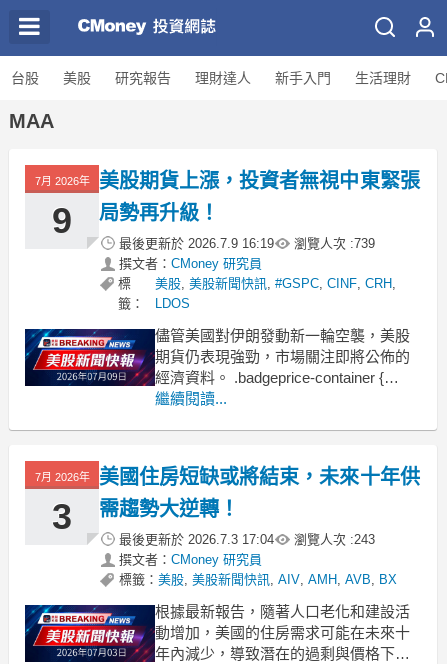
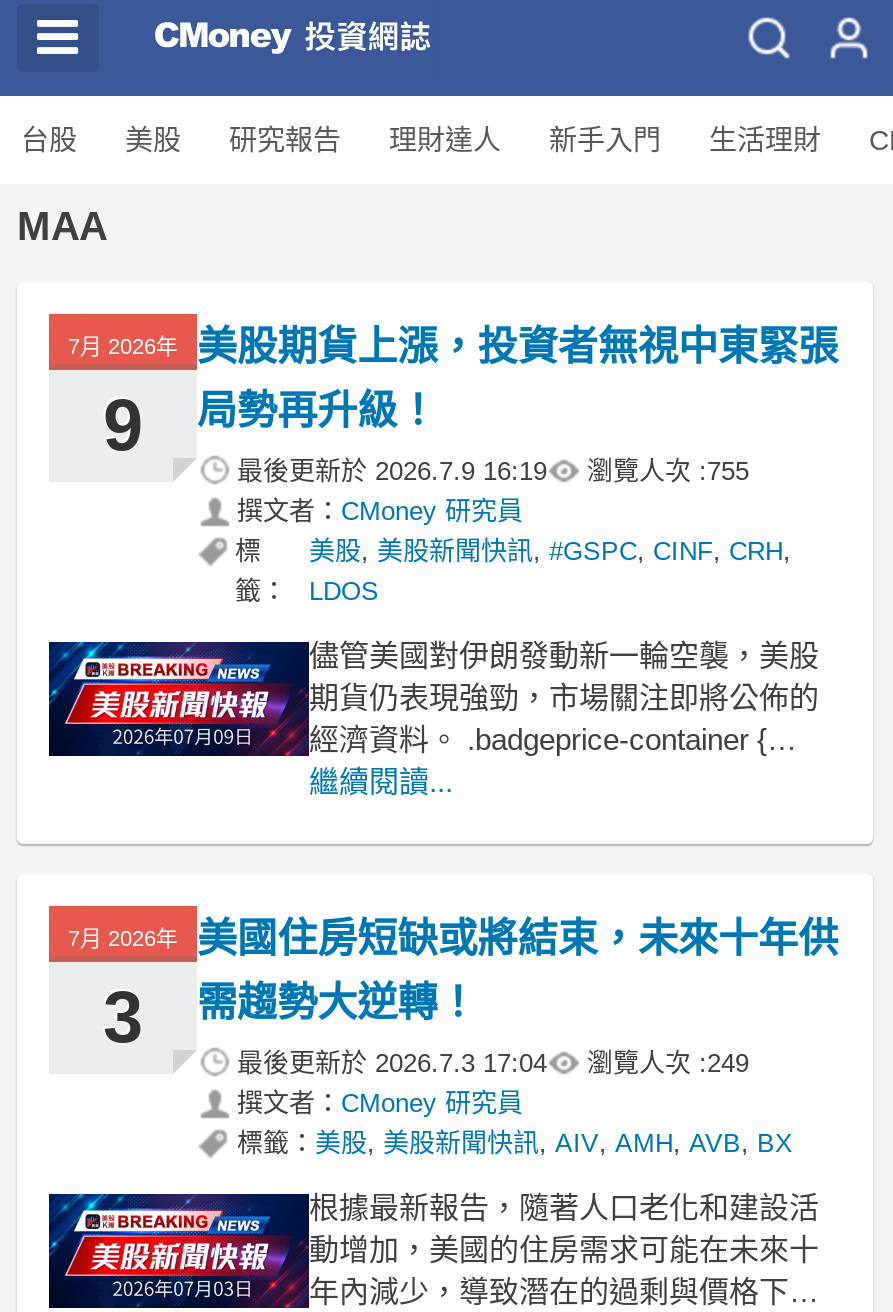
[119,236,375,251] 最後更新於2026.7.9 16:19 瀏覽人次 : 739 -> [237,456,749,486] 最後更新於2026.7.9 16:19 瀏覽人次 : 755
[119,532,375,547] 最後更新於2026.7.3 17:04 瀏覽人次 : 243 -> [237,1048,749,1078] 最後更新於2026.7.3 17:04 瀏覽人次 : 249

